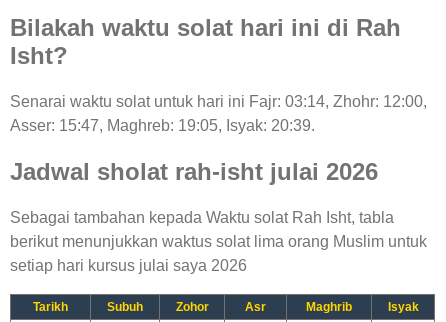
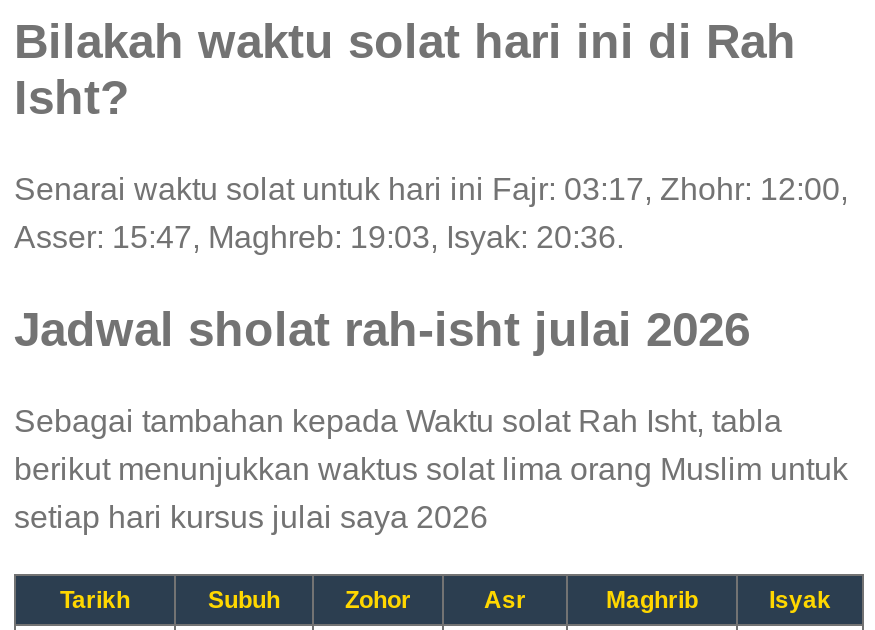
[10,93,427,110] Senarai waktu solat untuk hari ini Fajr: 03:14, Zhohr: 12:00, -> [14,172,848,206] Senarai waktu solat untuk hari ini Fajr: 03:17, Zhohr: 12:00,
[10,117,315,134] Asser: 15:47, Maghreb: 19:05, Isyak: 20:39. -> [14,220,624,254] Asser: 15:47, Maghreb: 19:03, Isyak: 20:36.

